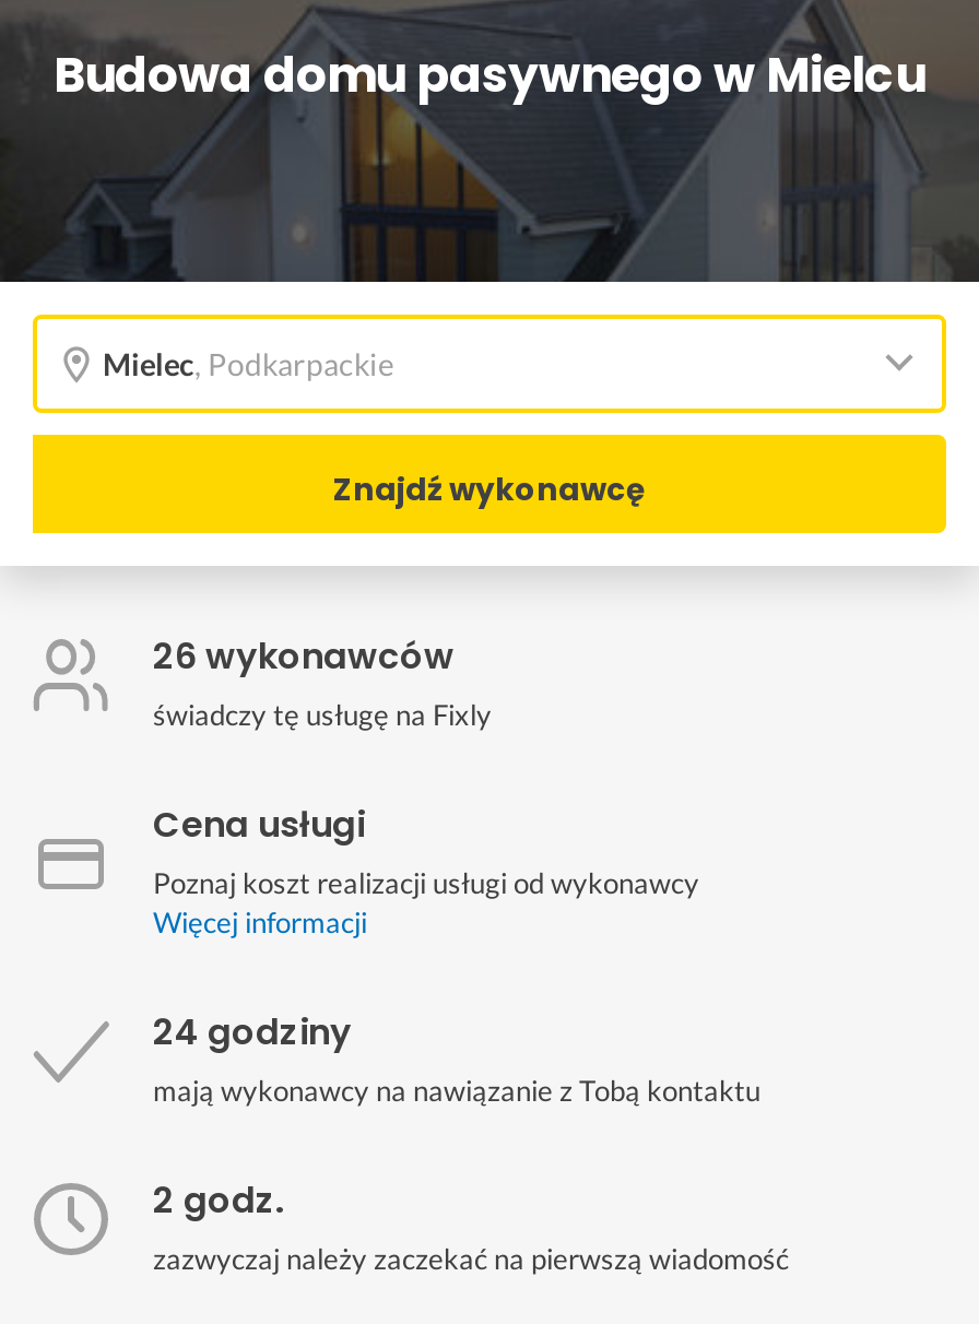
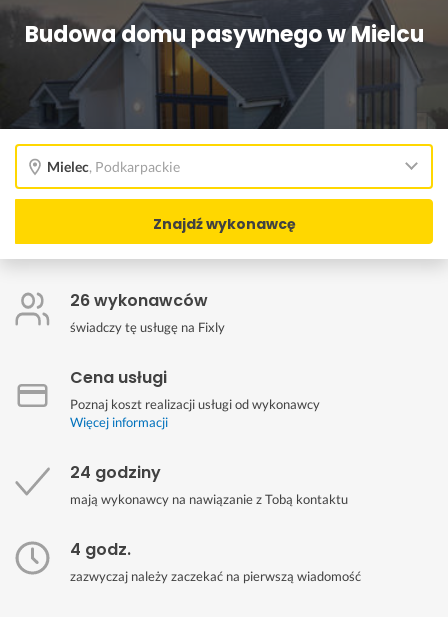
[153,1175,284,1226] 2 godz. -> [70,538,131,561] 4 godz.

